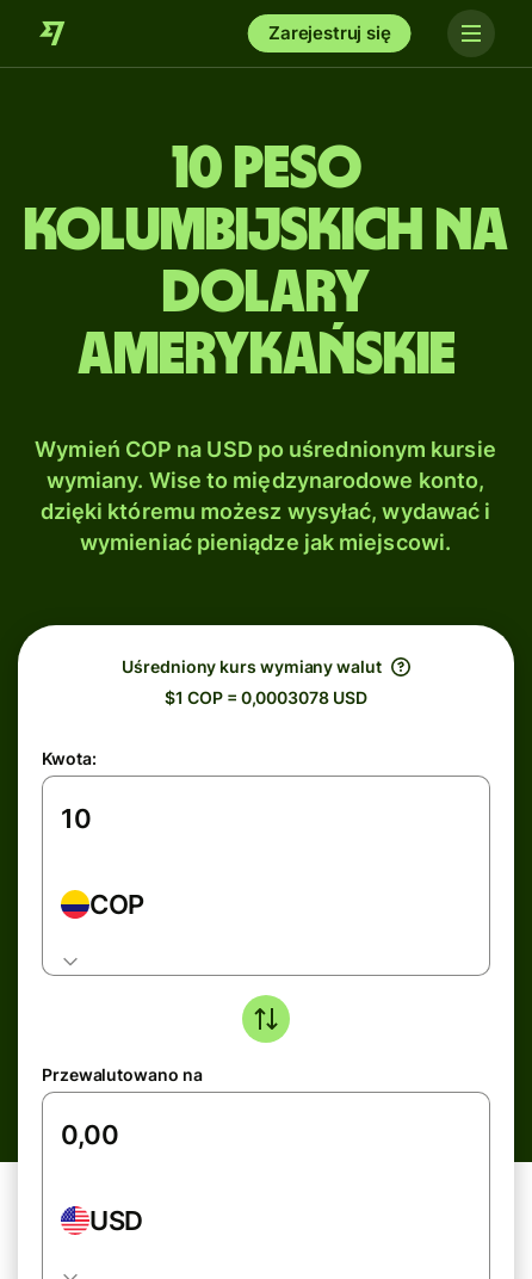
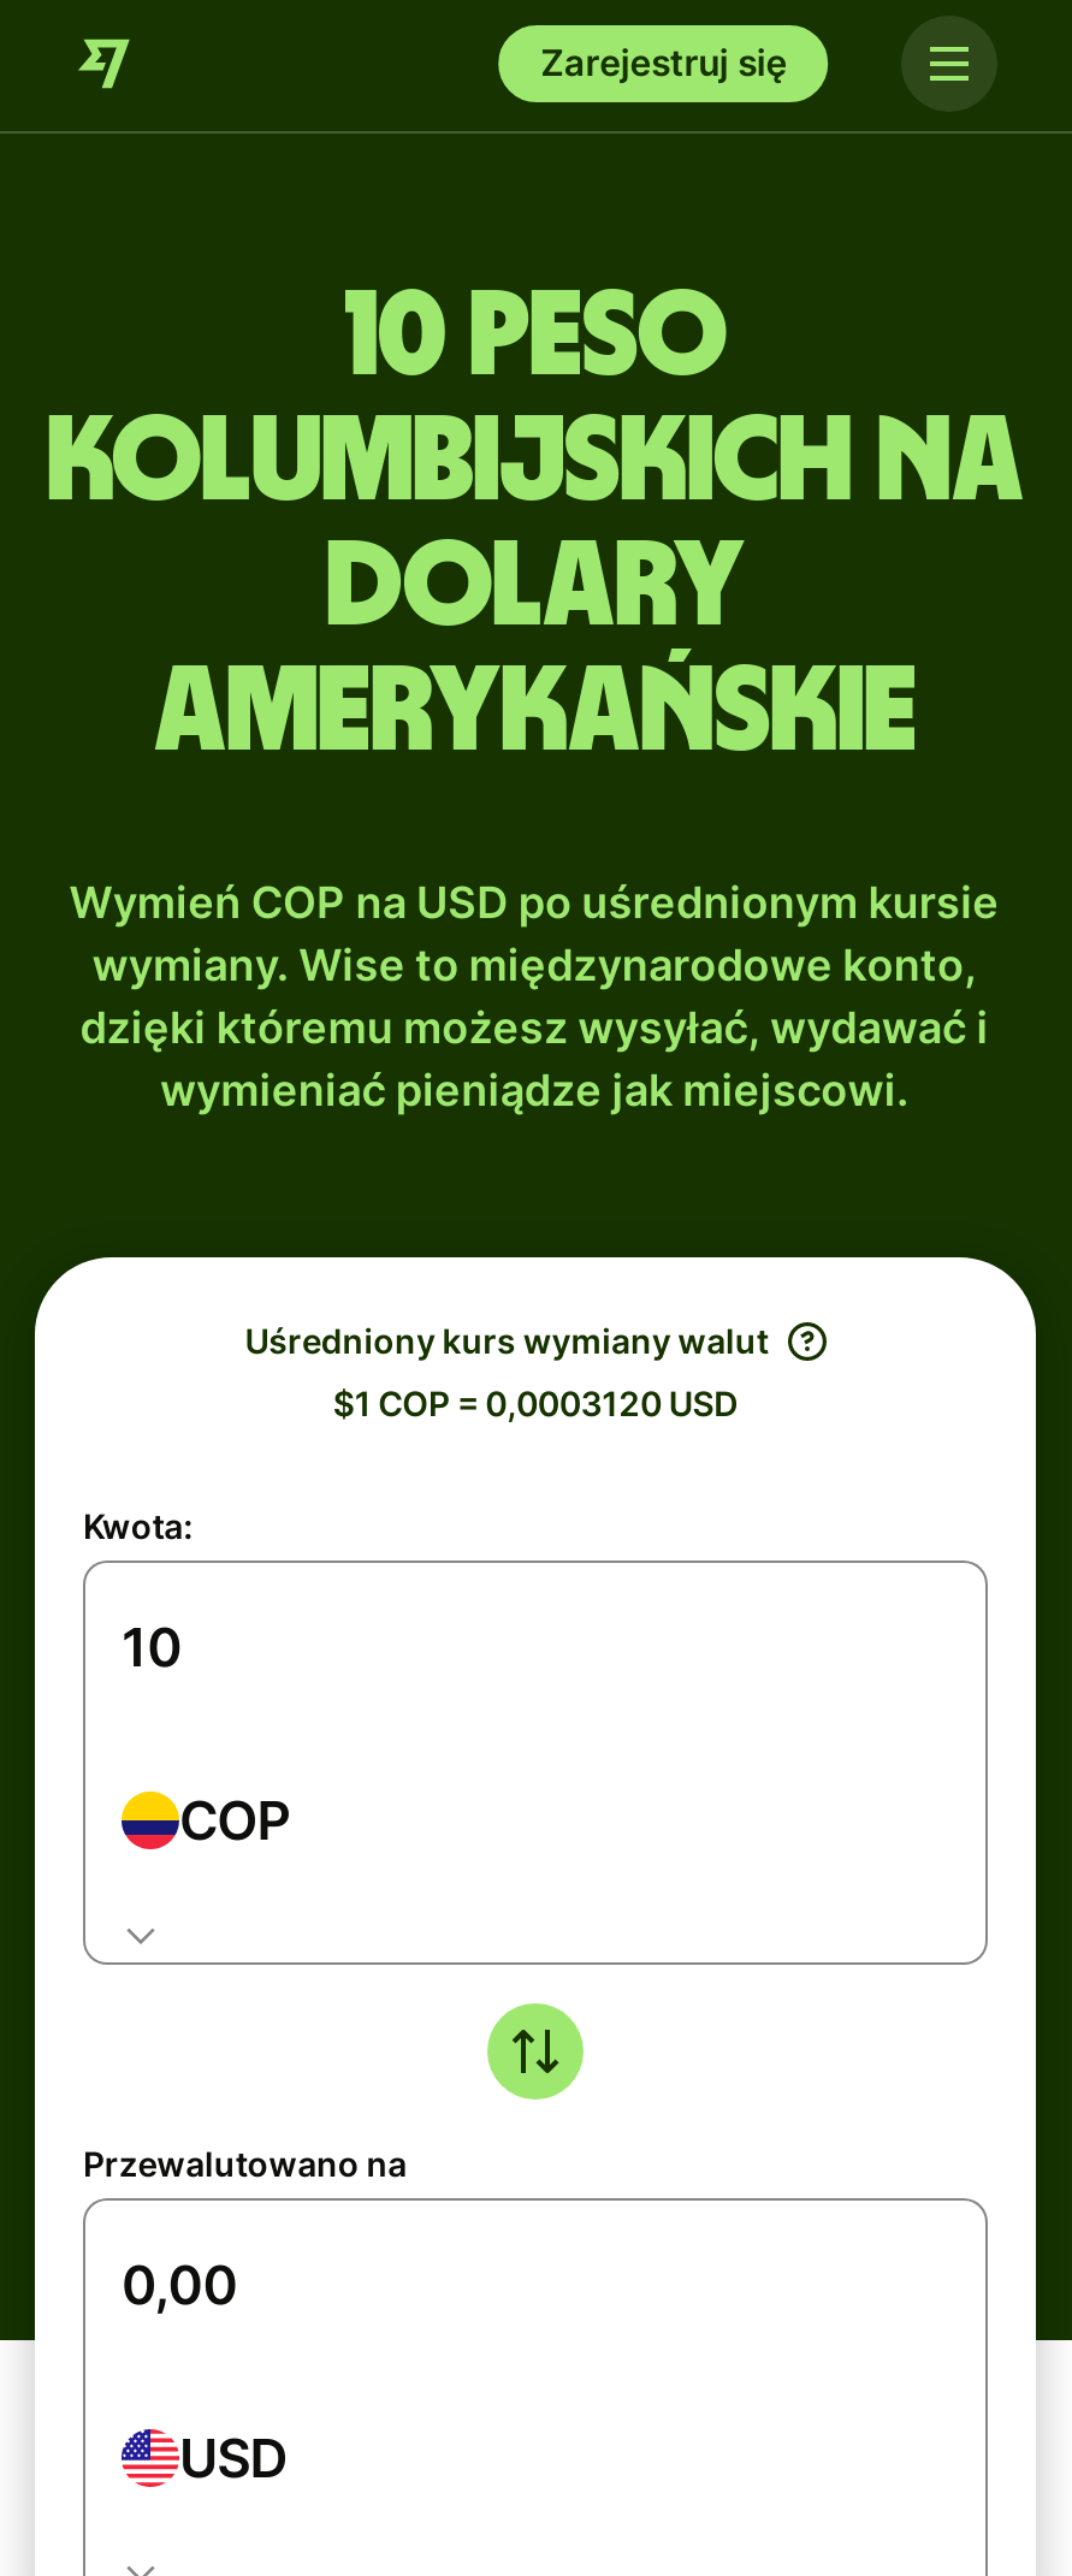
[165,687,367,708] $1 COP = 0,0003078 USD -> [333,1382,738,1423] $1 COP = 0,0003120 USD

